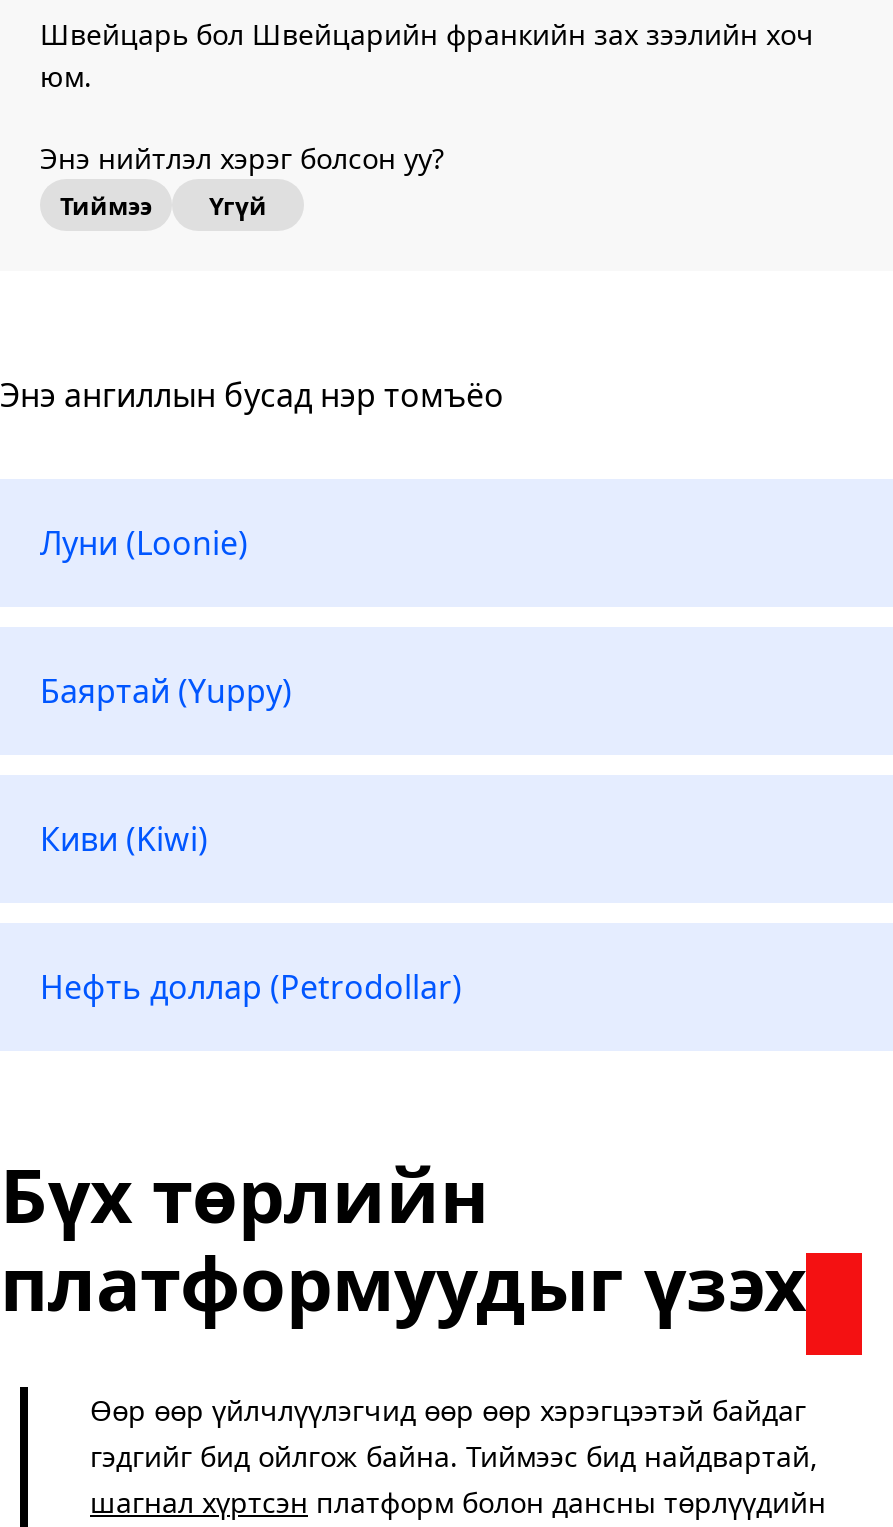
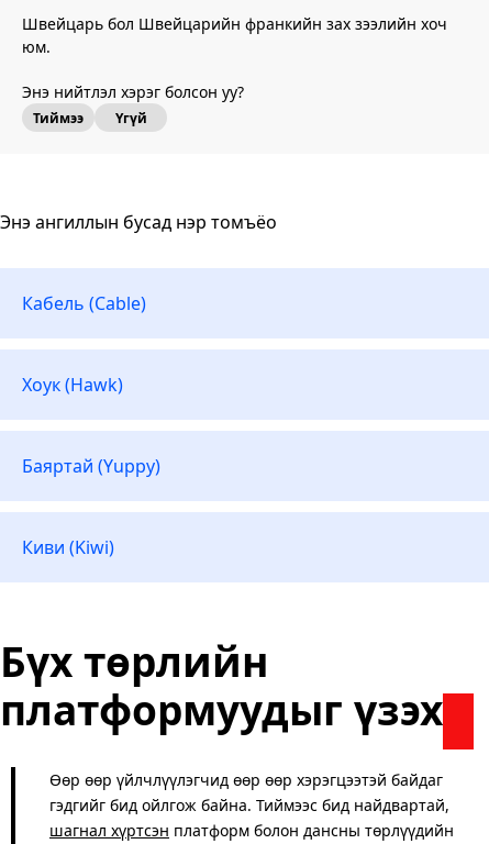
[40,521,248,565] Луни (Loonie) -> [22,291,146,397] Кабель (Cable) | Хоук (Hawk)
moved [40,669,292,861] -> [22,454,160,559]: Баяртай (Yuppy) | Киви (Kiwi)
[40,965,462,1009] Нефть доллар (Petrodollar) -> none

